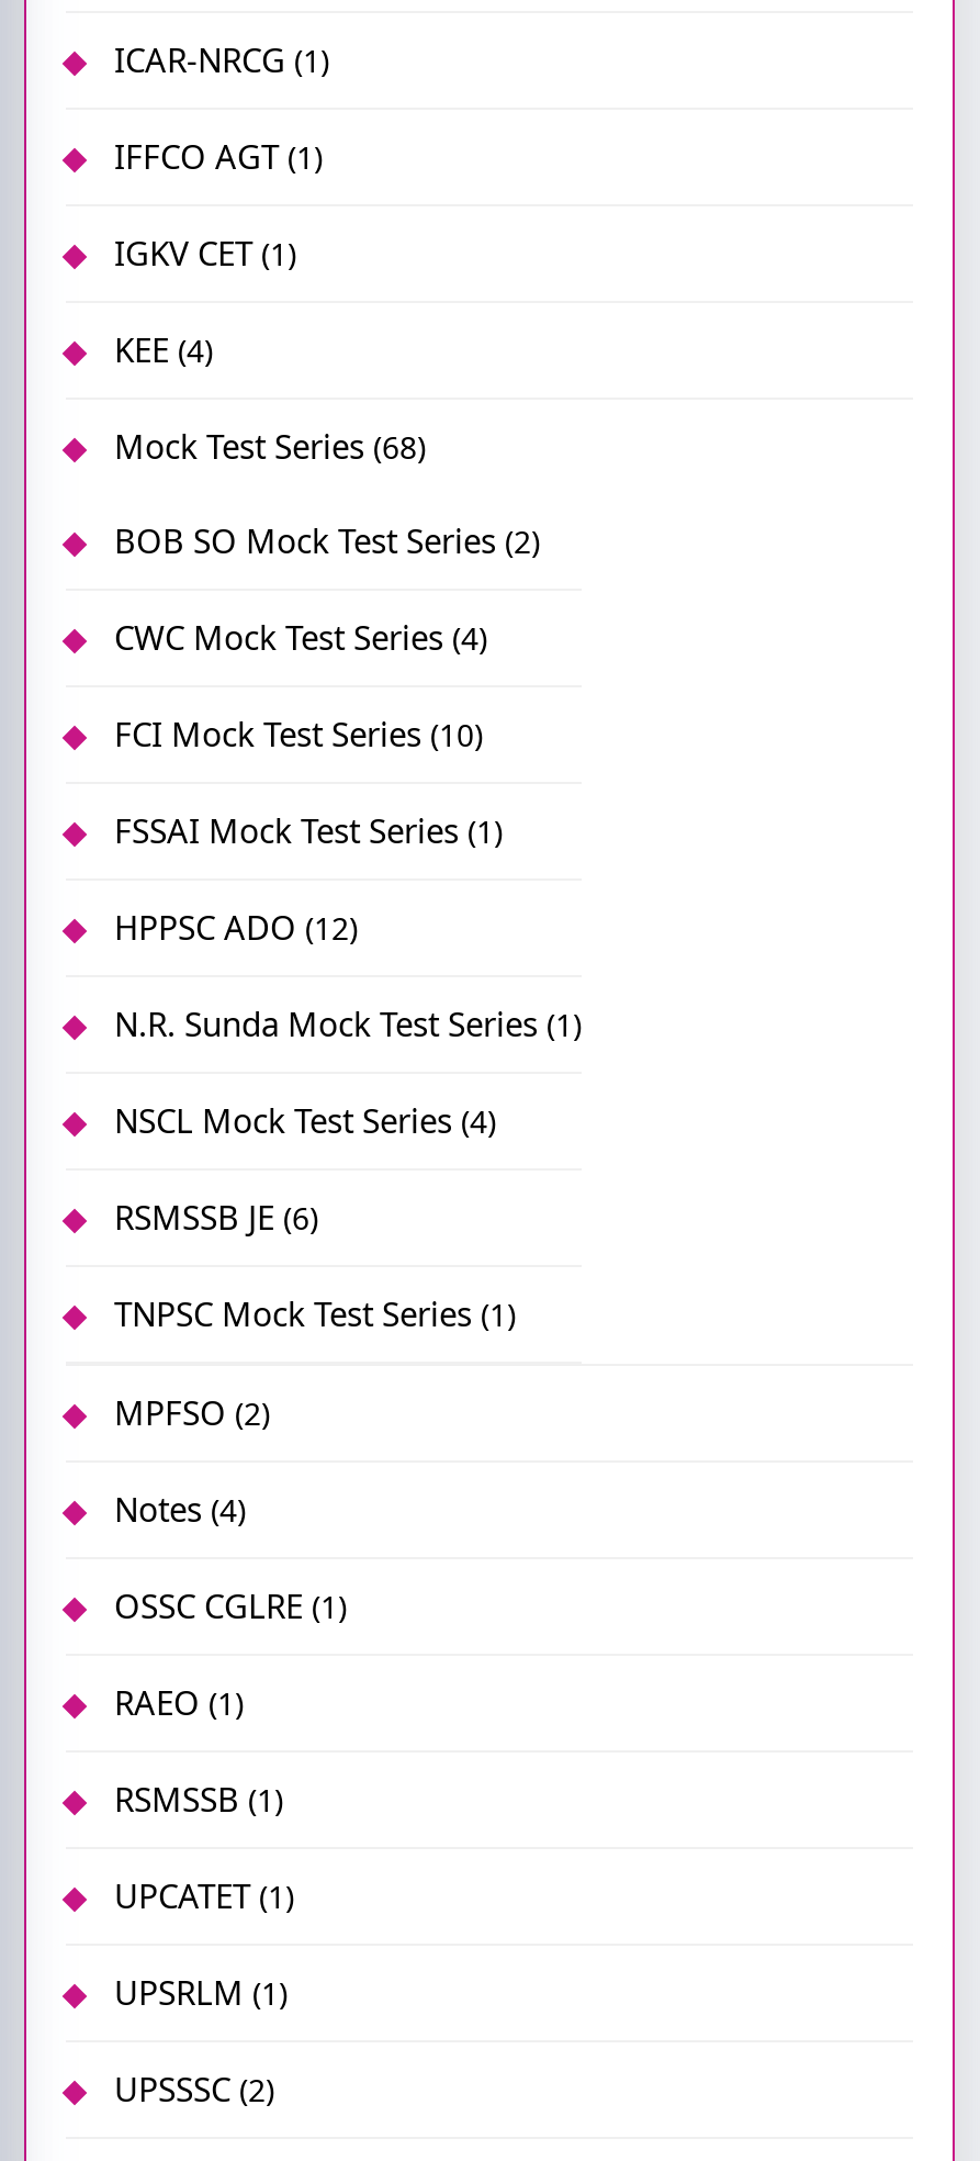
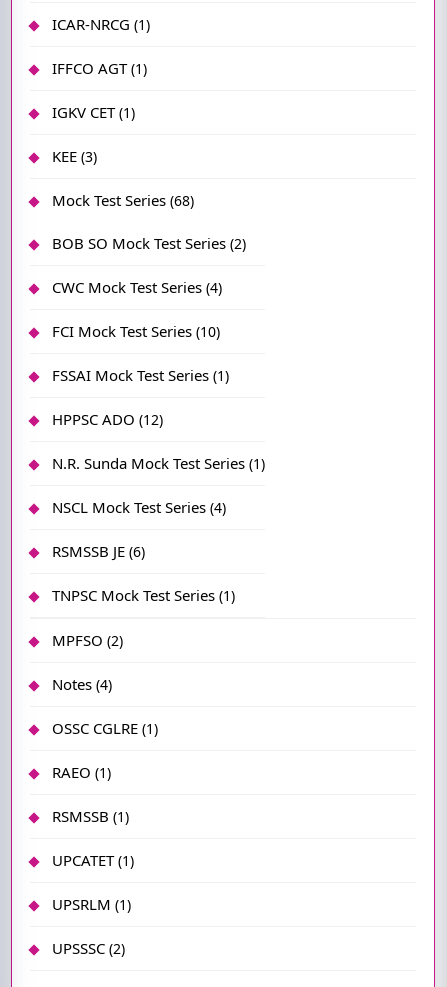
[114,327,204,371] KEE 4 -> [52,146,93,166] KEE 3

